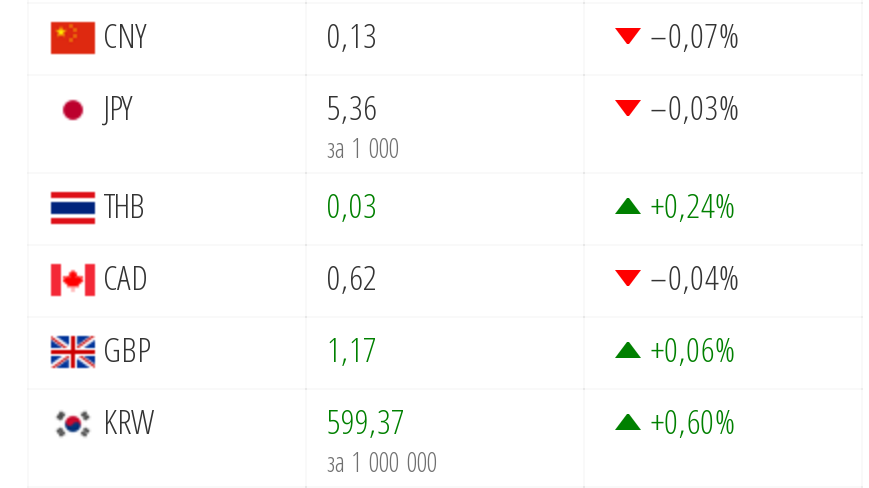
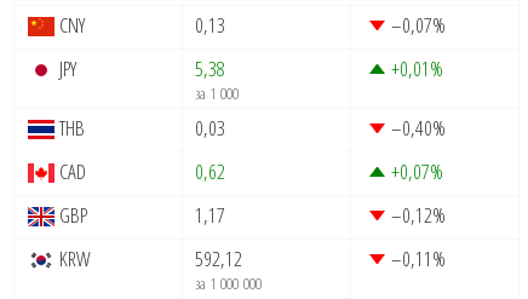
[327,84,377,130] 5,36 -> [195,54,225,82] 5,38
[651,84,741,130] –0,03% -> [391,54,443,82] +0,01%
[651,182,737,228] +0,24% -> [391,114,445,141] –0,40%
[651,254,741,300] –0,04% -> [391,157,443,185] +0,07%
[651,326,737,372] +0,06% -> [391,201,445,229] –0,12%
[327,398,405,444] 599,37 -> [195,244,242,272] 592,12
[651,398,737,444] +0,60% -> [391,244,445,272] –0,11%

